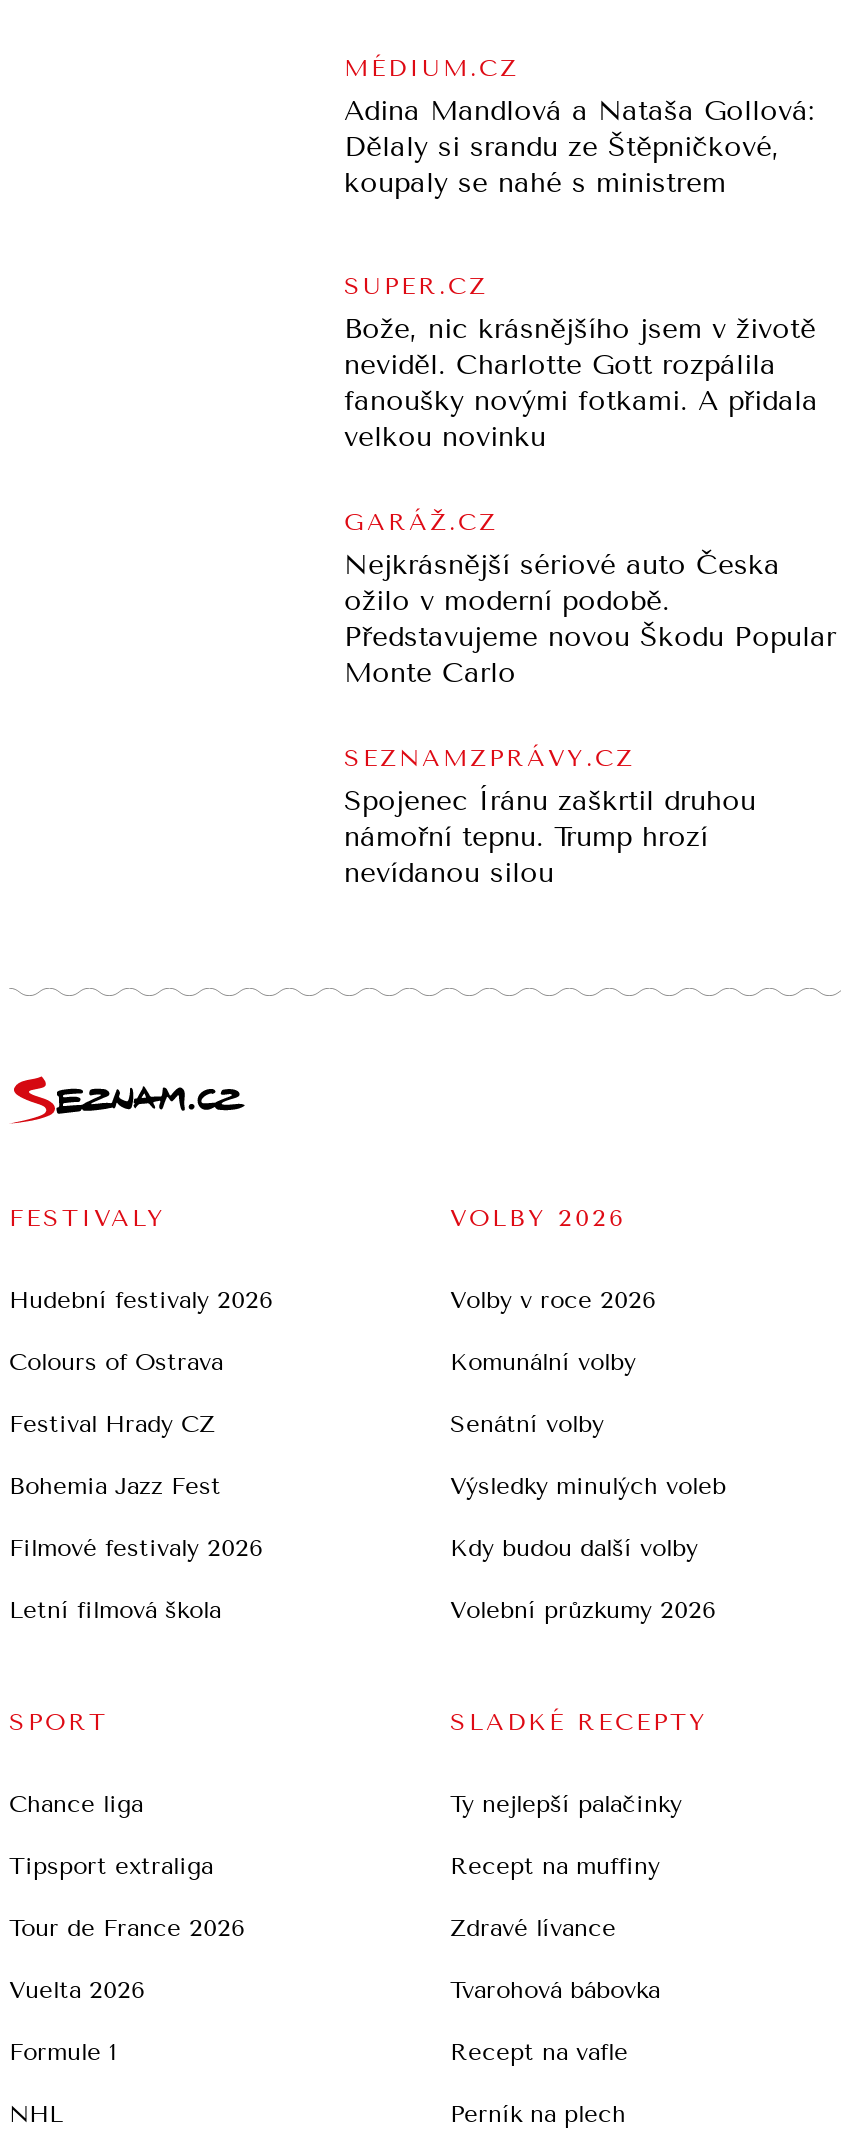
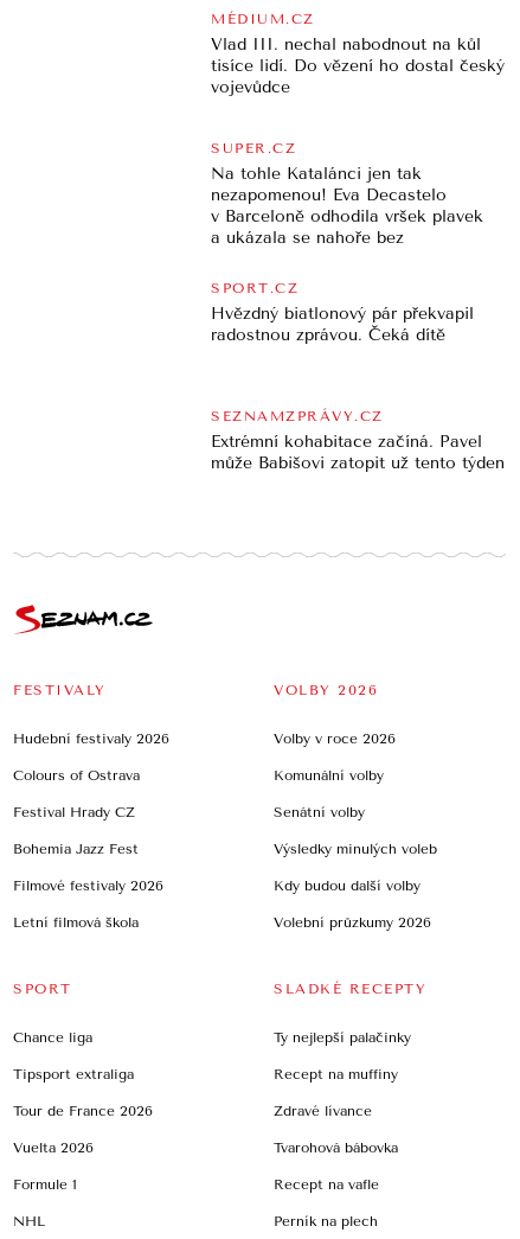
[344,95,814,201] Adina Mandlová a Nataša Gollová: | Dělaly si srandu ze Štěpničkové, | koupaly se nahé s ministrem -> [211,35,505,97] Vlad III. nechal nabodnout na kůl | tisíce lidí. Do vězení ho dostal český | vojevůdce
[344,312,818,454] Bože, nic krásnějšího jsem v životě | neviděl. Charlotte Gott rozpálila | fanoušky novými fotkami. A přidala | velkou novinku -> [211,163,484,247] Na tohle Katalánci jen tak | nezapomenou! Eva Decastelo | v Barceloně odhodila vršek plavek | a ukázala se nahoře bez
[344,508,836,690] GARÁŽ.CZ | Nejkrásnější sériové auto Česka | ožilo v moderní podobě. | Představujeme novou Škodu Popular | Monte Carlo -> [211,279,474,345] SPORT.CZ | Hvězdný biatlonový pár překvapil | radostnou zprávou. Čeká dítě
[344,784,756,890] Spojenec Íránu zaškrtil druhou | námořní tepnu. Trump hrozí | nevídanou silou -> [211,432,505,473] Extrémní kohabitace začíná. Pavel | může Babišovi zatopit už tento týden

